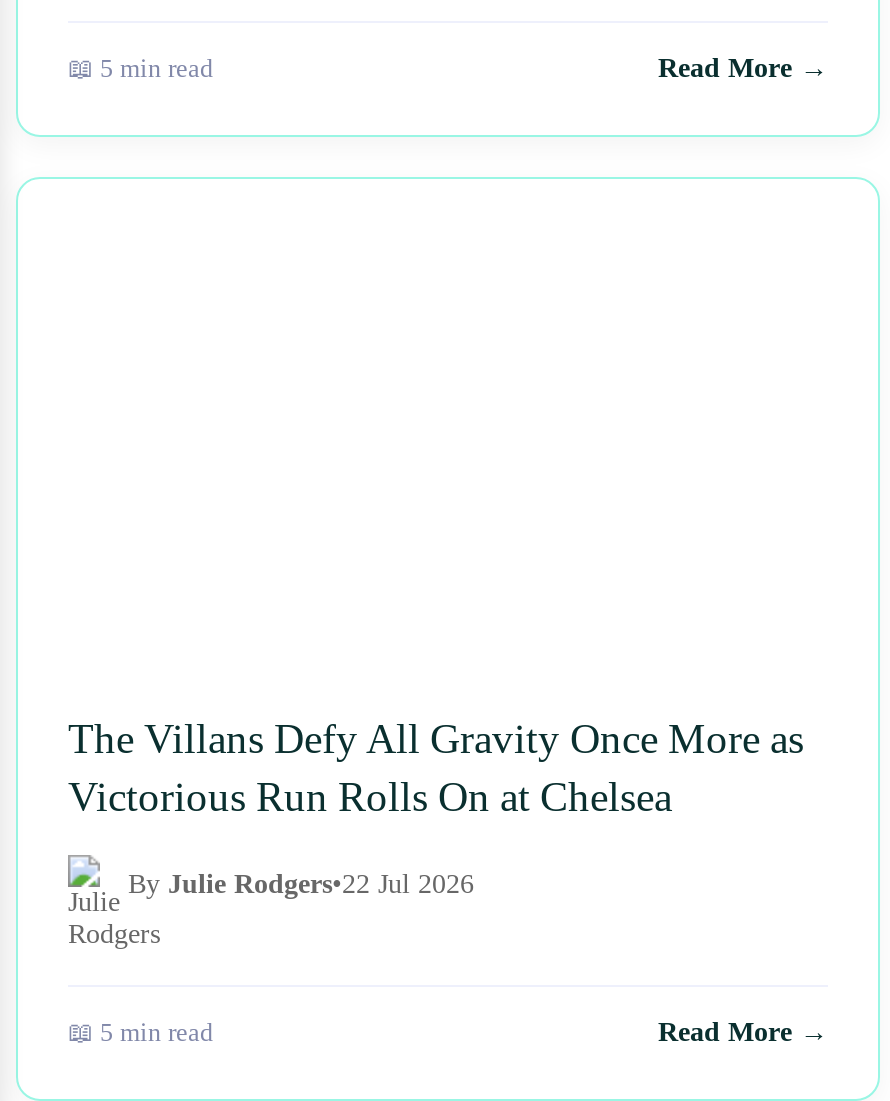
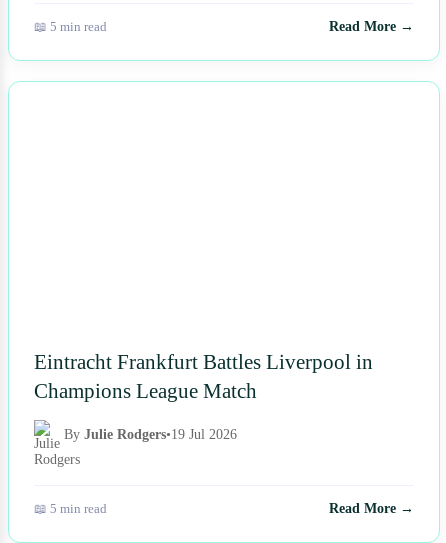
[68,716,804,820] The Villans Defy All Gravity Once More as | Victorious Run Rolls On at Chelsea -> [34,350,373,402] Eintracht Frankfurt Battles Liverpool in | Champions League Match
[128,870,474,900] By Julie Rodgers•22 Jul 2026 -> [64,427,237,442] By Julie Rodgers•19 Jul 2026

